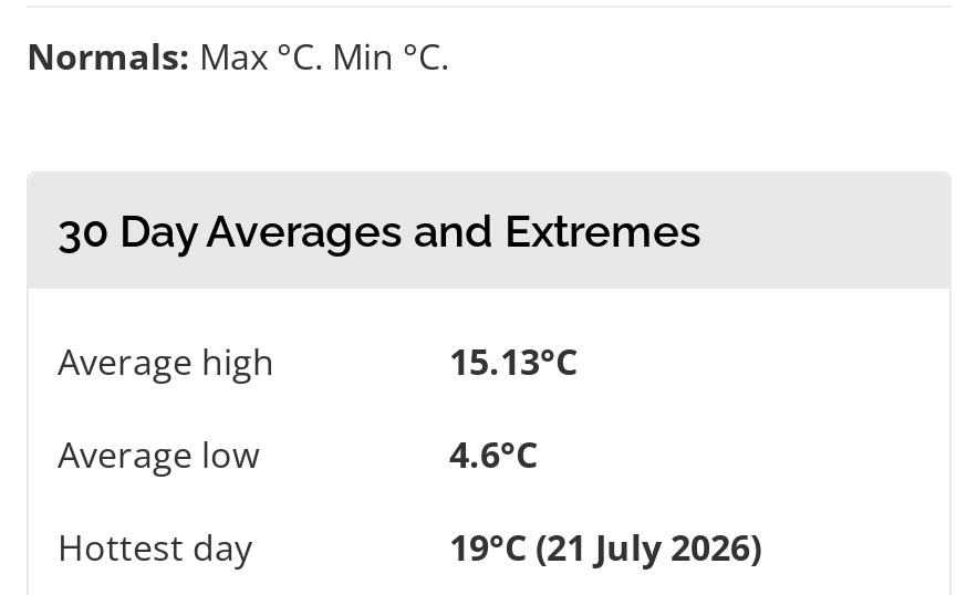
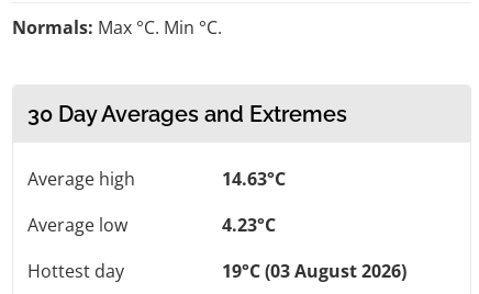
[449,337,578,385] 15.13°C -> [222,166,286,191] 14.63°C
[449,430,538,478] 4.6°C -> [222,212,276,237] 4.23°C
[449,522,761,571] 19°C (21 July 2026) -> [222,259,406,283] 19°C (03 August 2026)

